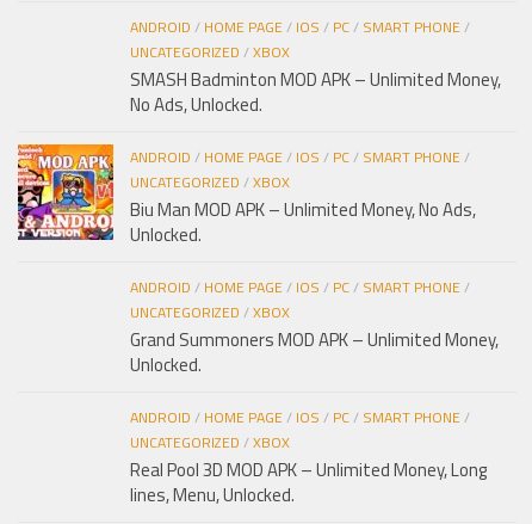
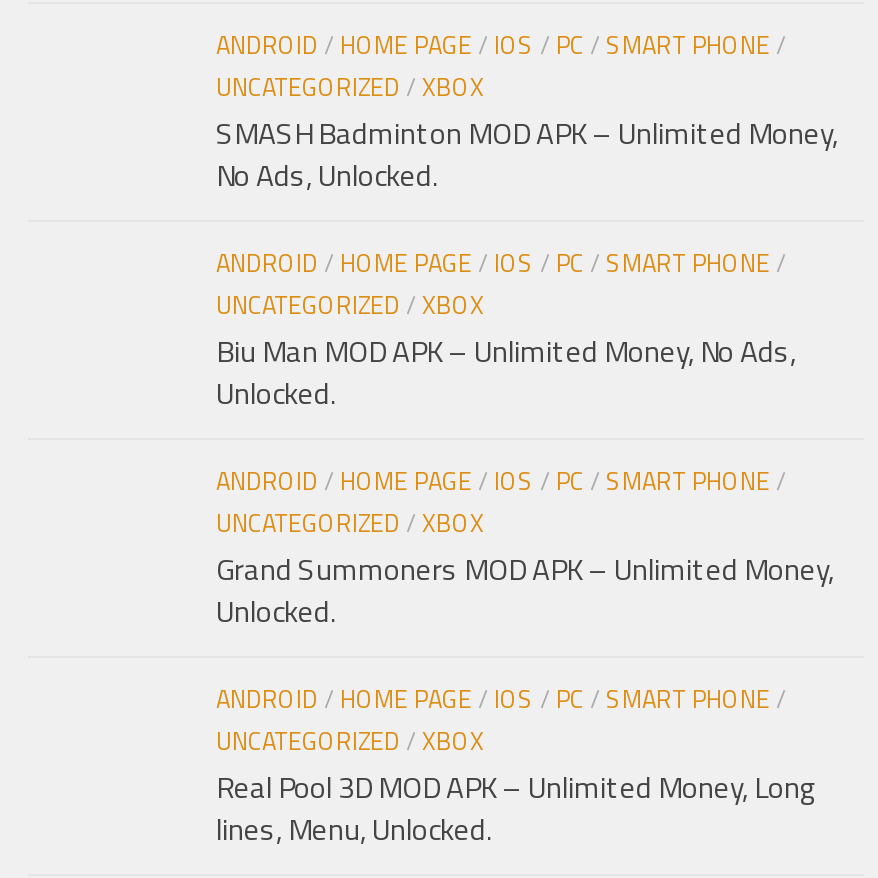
[17,143,115,241] [image] -> none

